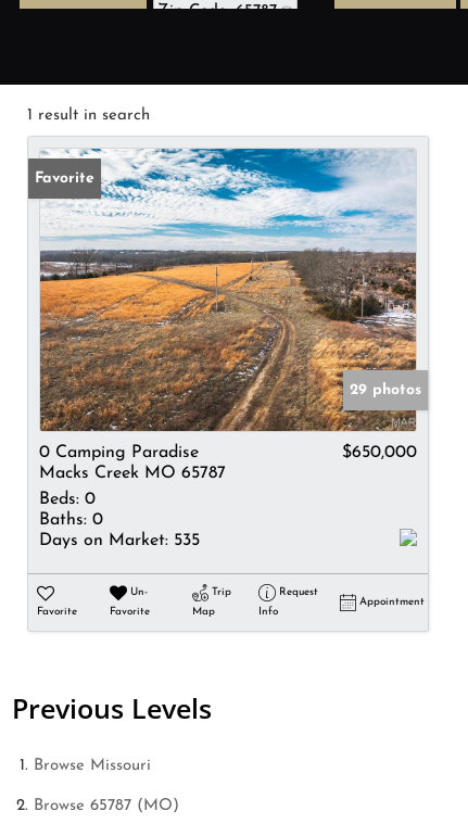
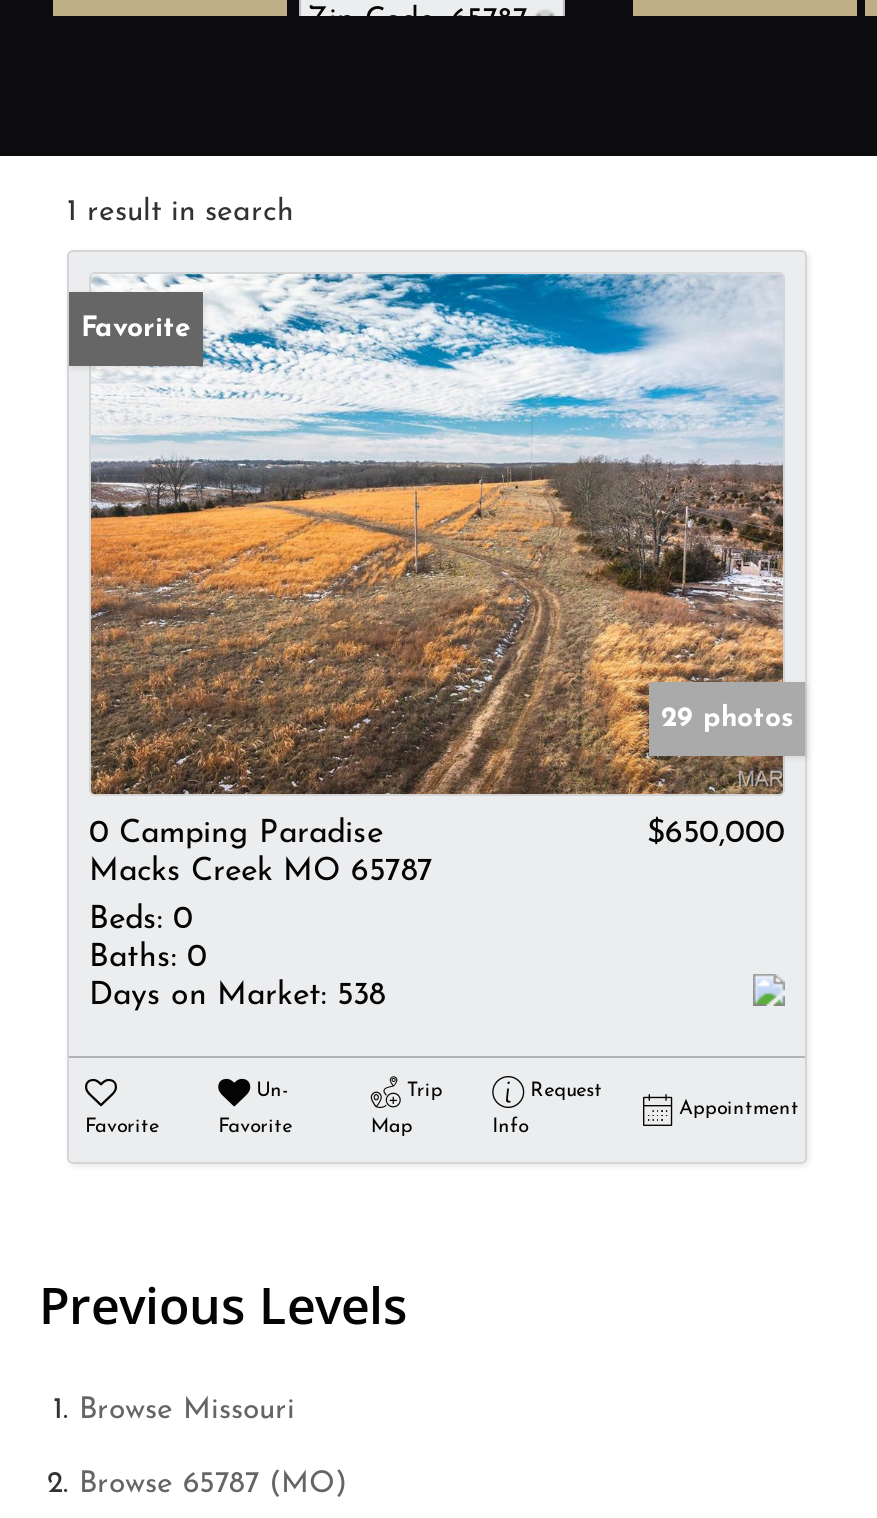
[39,532,200,549] Days on Market: 535 -> [89,980,385,1012] Days on Market: 538

